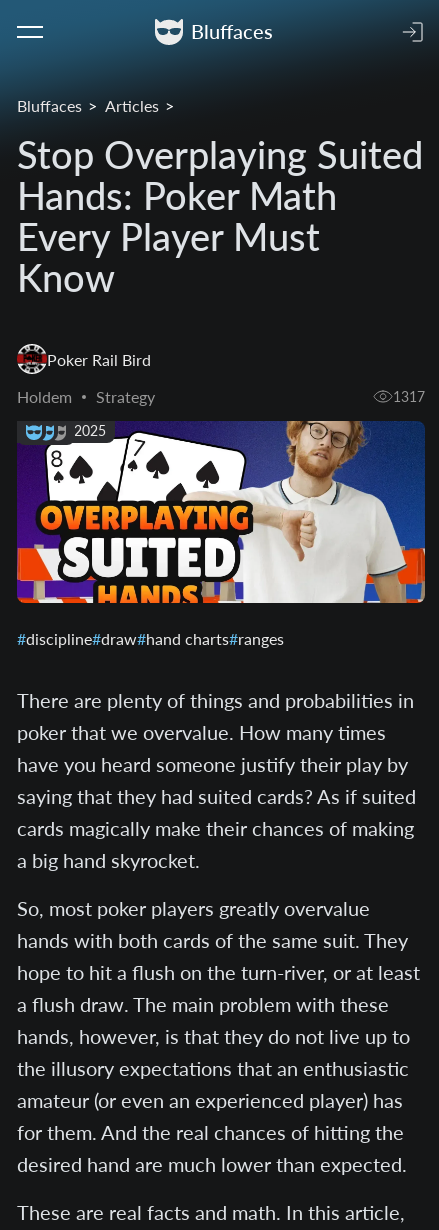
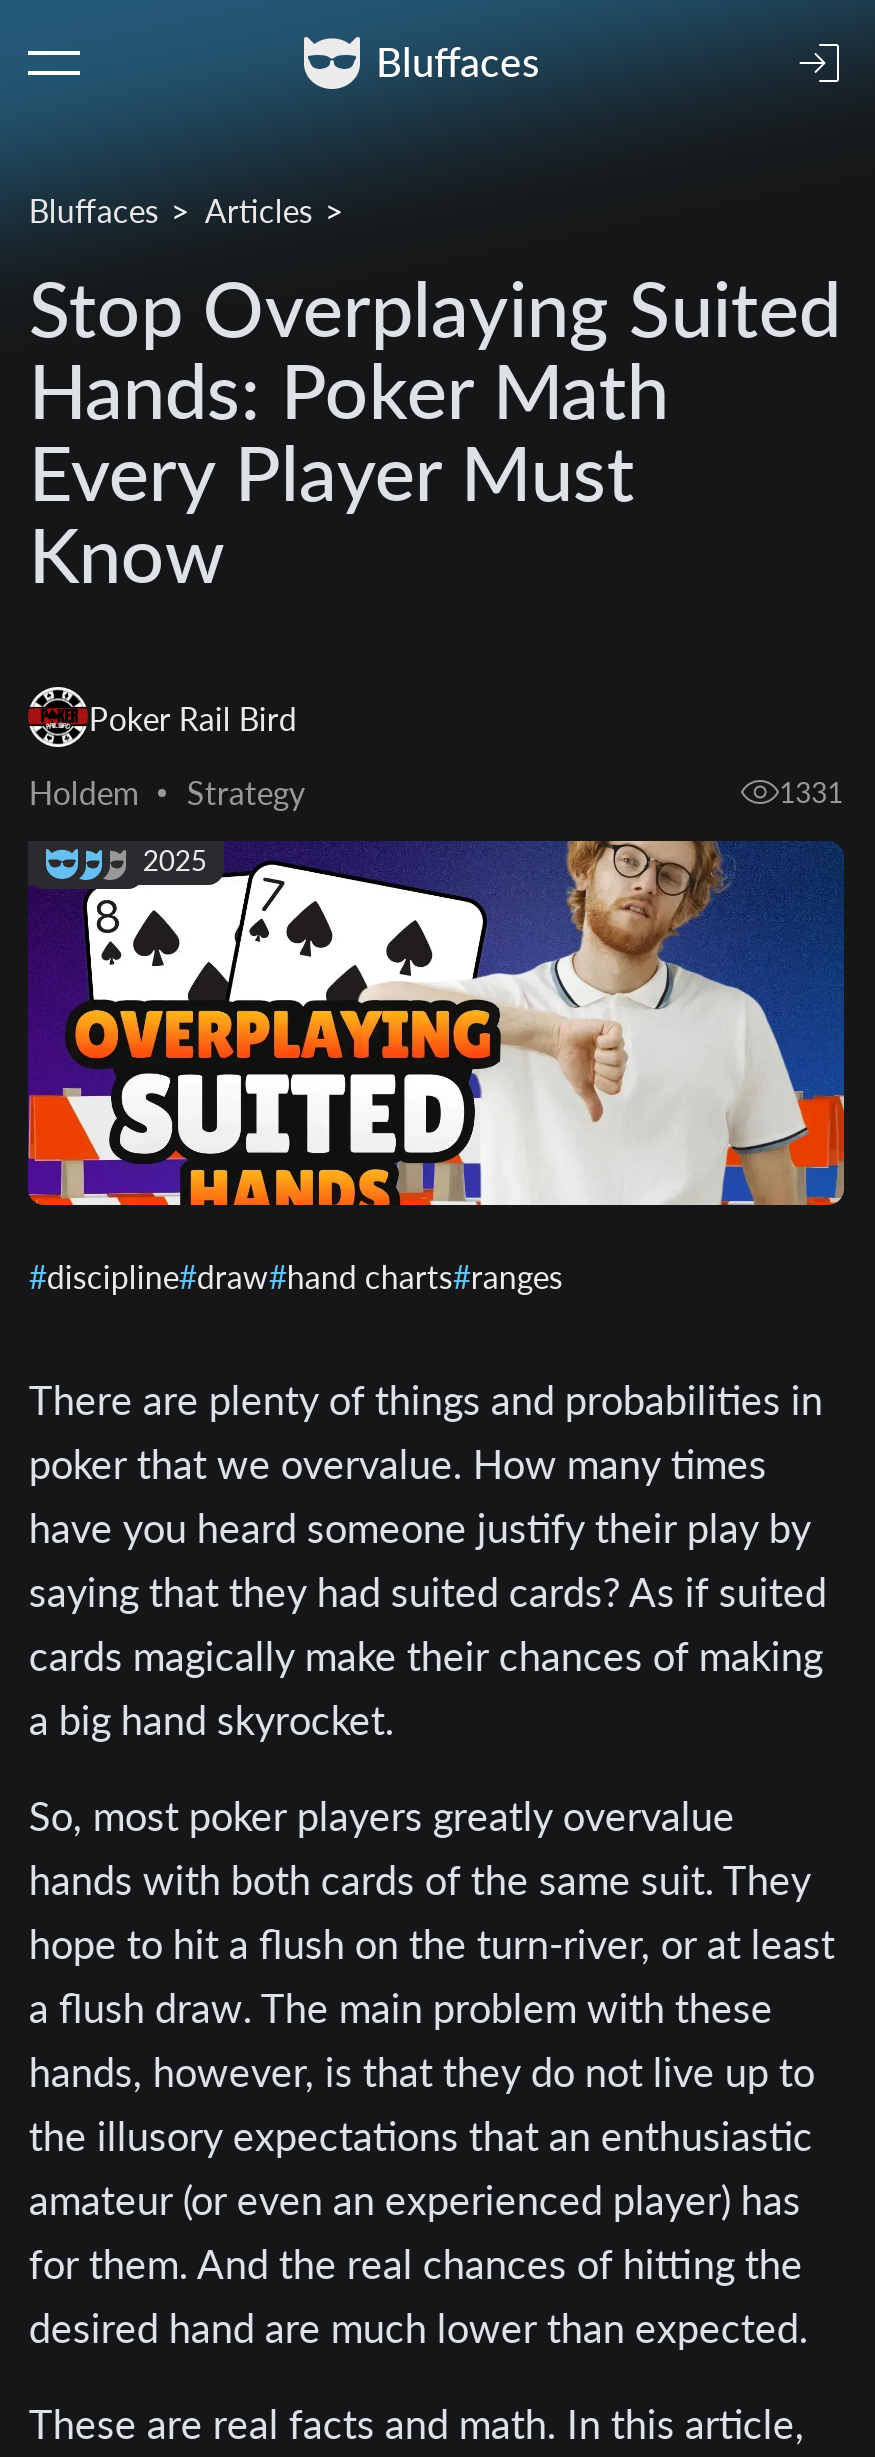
[393,387,425,404] 1317 -> [779,774,843,808] 1331

